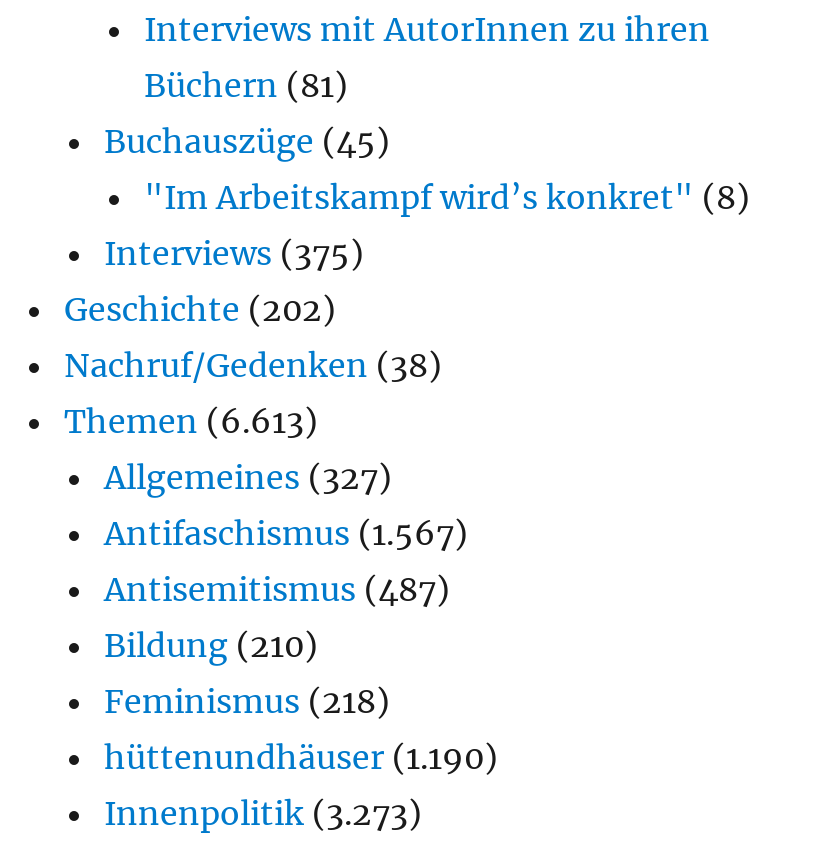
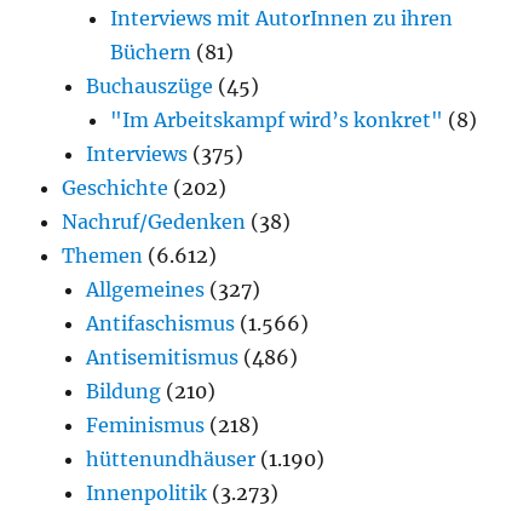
[64,401,318,441] Themen (6.613) -> [62,243,217,267] Themen (6.612)
[104,513,468,553] Antifaschismus (1.567) -> [87,311,309,335] Antifaschismus (1.566)
[104,569,450,609] Antisemitismus (487) -> [87,345,298,369] Antisemitismus (486)

